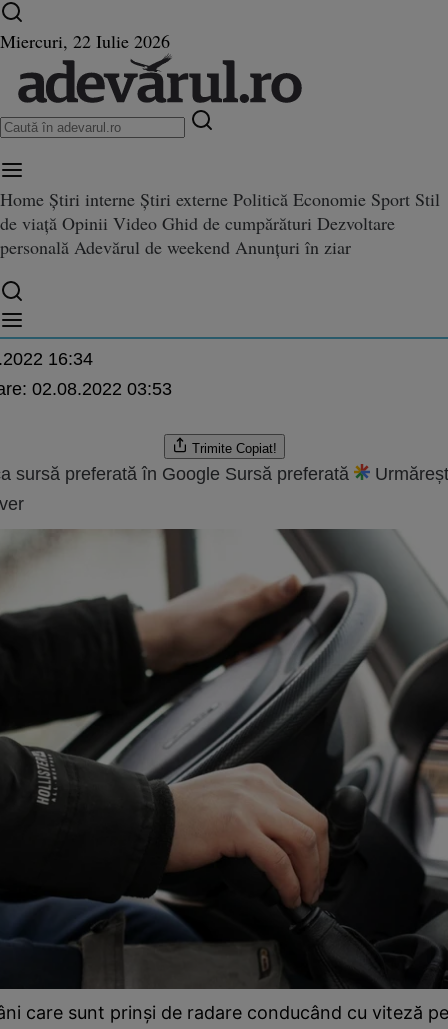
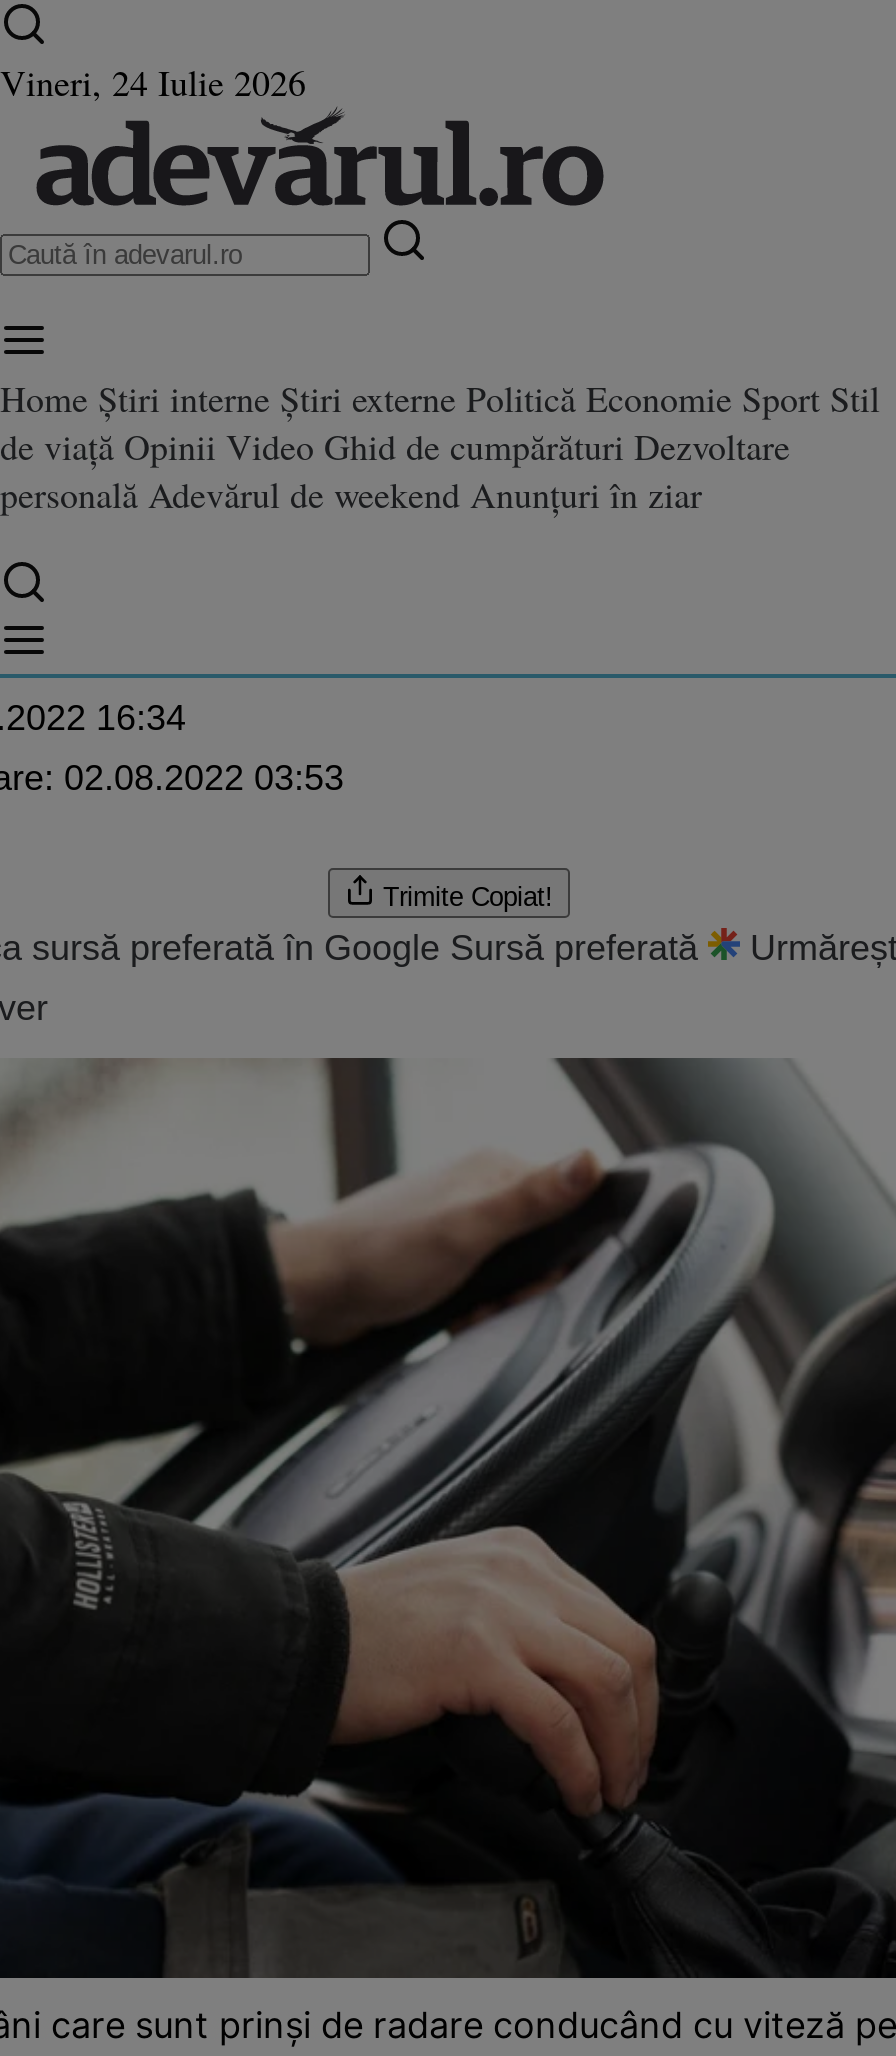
[0,29,170,53] Miercuri, 22 Iulie 2026 -> [0,58,306,106] Vineri, 24 Iulie 2026

